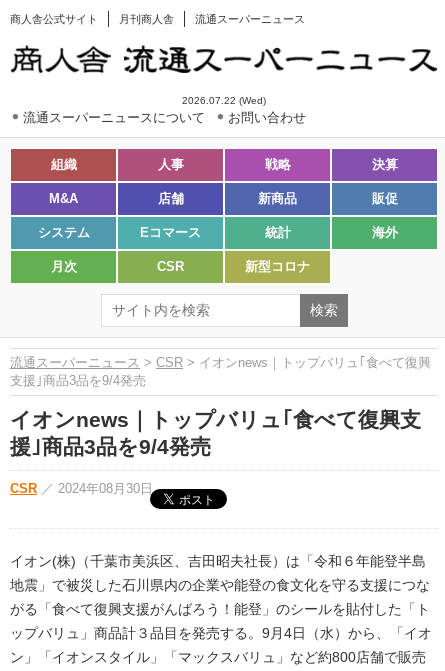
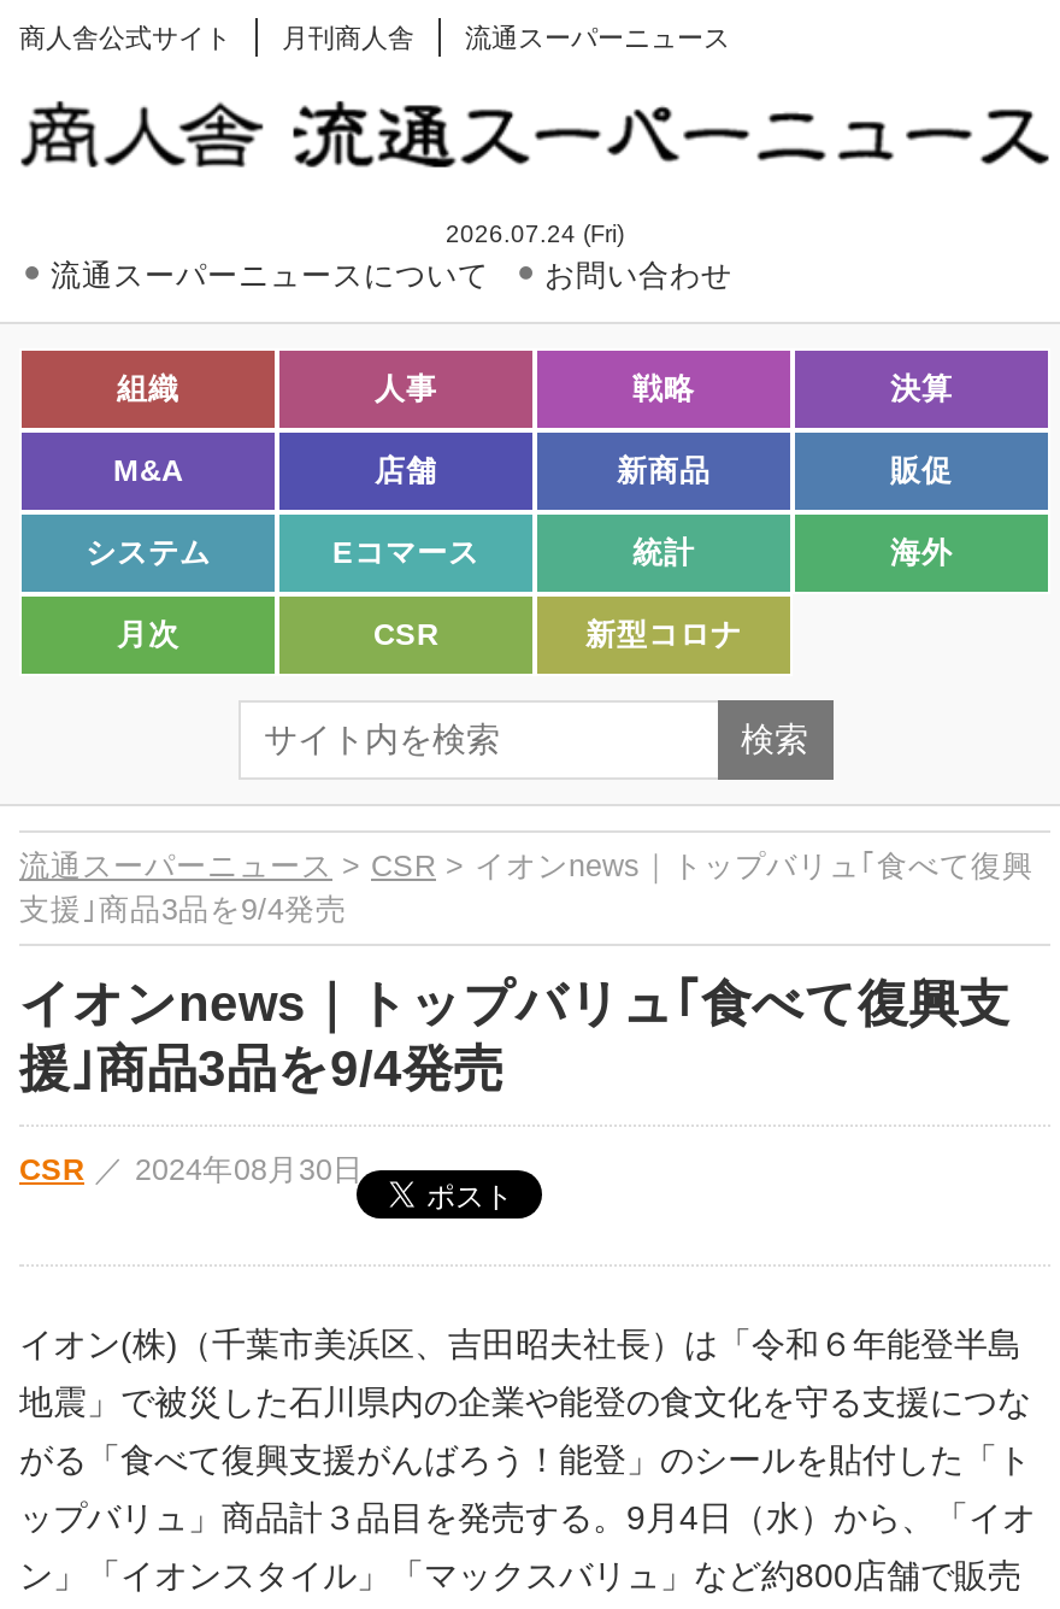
[182,95,266,106] 2026.07.22 (Wed) -> [446,221,624,248] 2026.07.24 (Fri)

